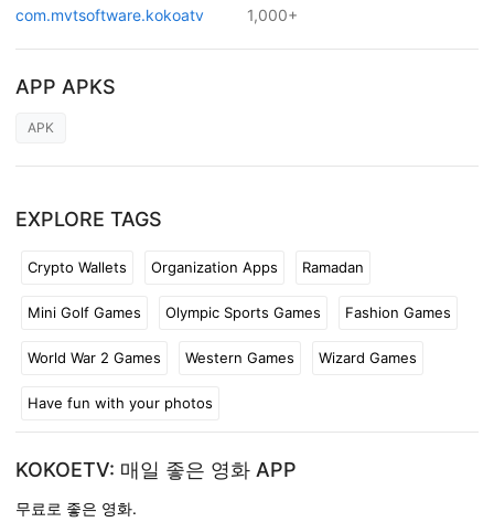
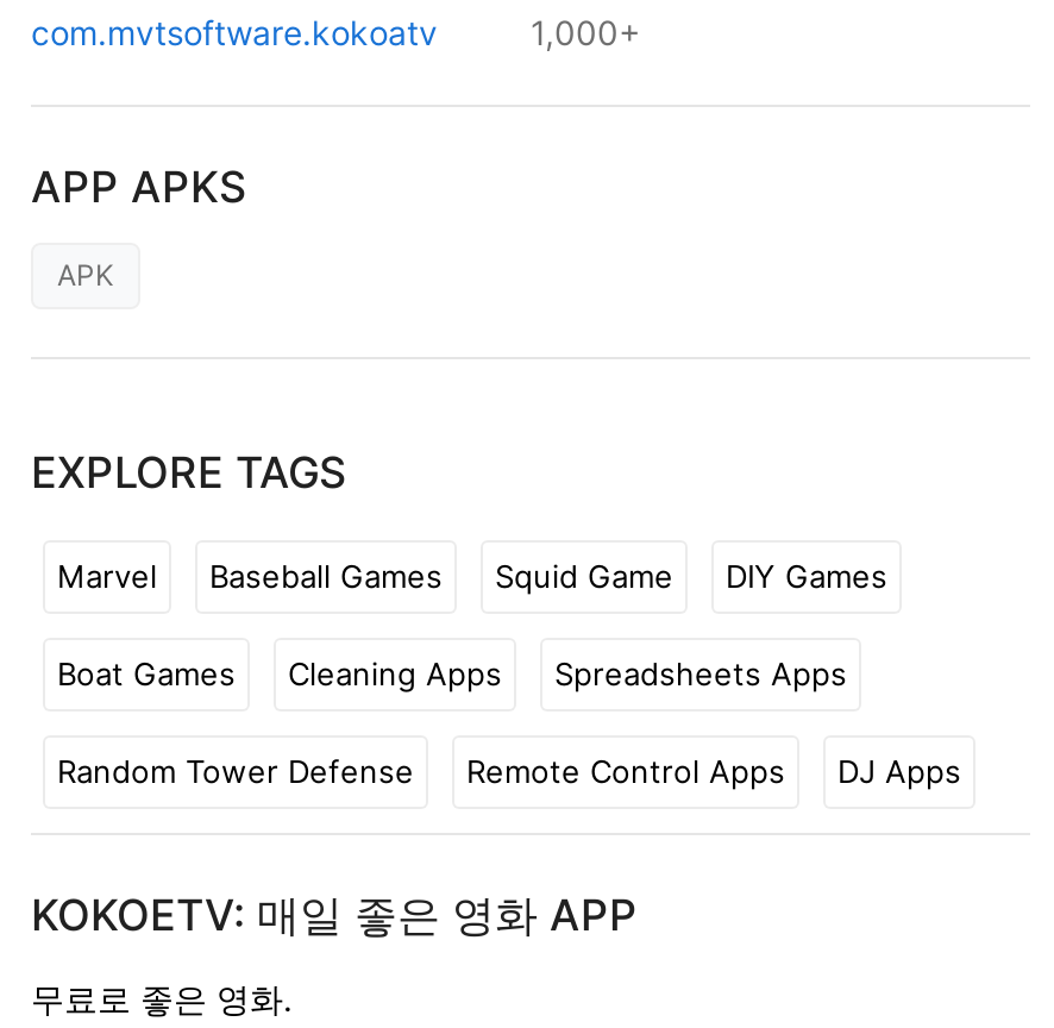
[28,258,451,411] Crypto Wallets | Organization Apps | Ramadan | Mini Golf Games | Olympic Sports Games | Fashion Games | World War 2 Games | Western Games | Wizard Games | Have fun with your photos -> [57,556,961,789] Marvel | Baseball Games | Squid Game | DIY Games | Boat Games | Cleaning Apps | Spreadsheets Apps | Random Tower Defense | Remote Control Apps | DJ Apps

